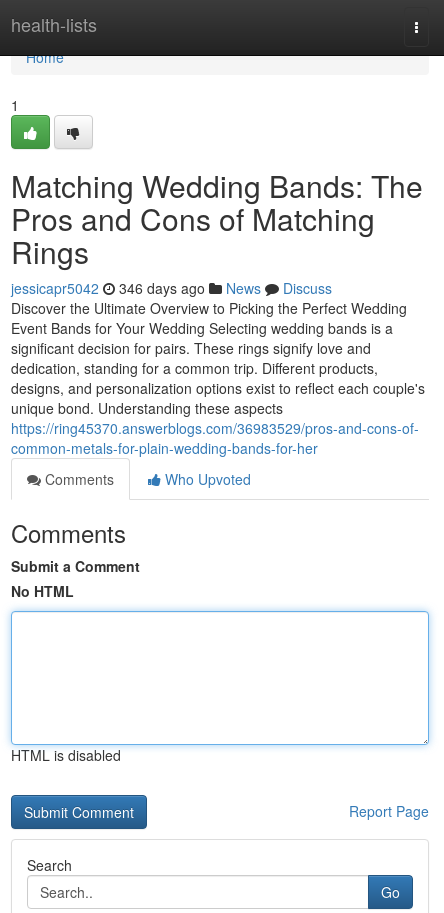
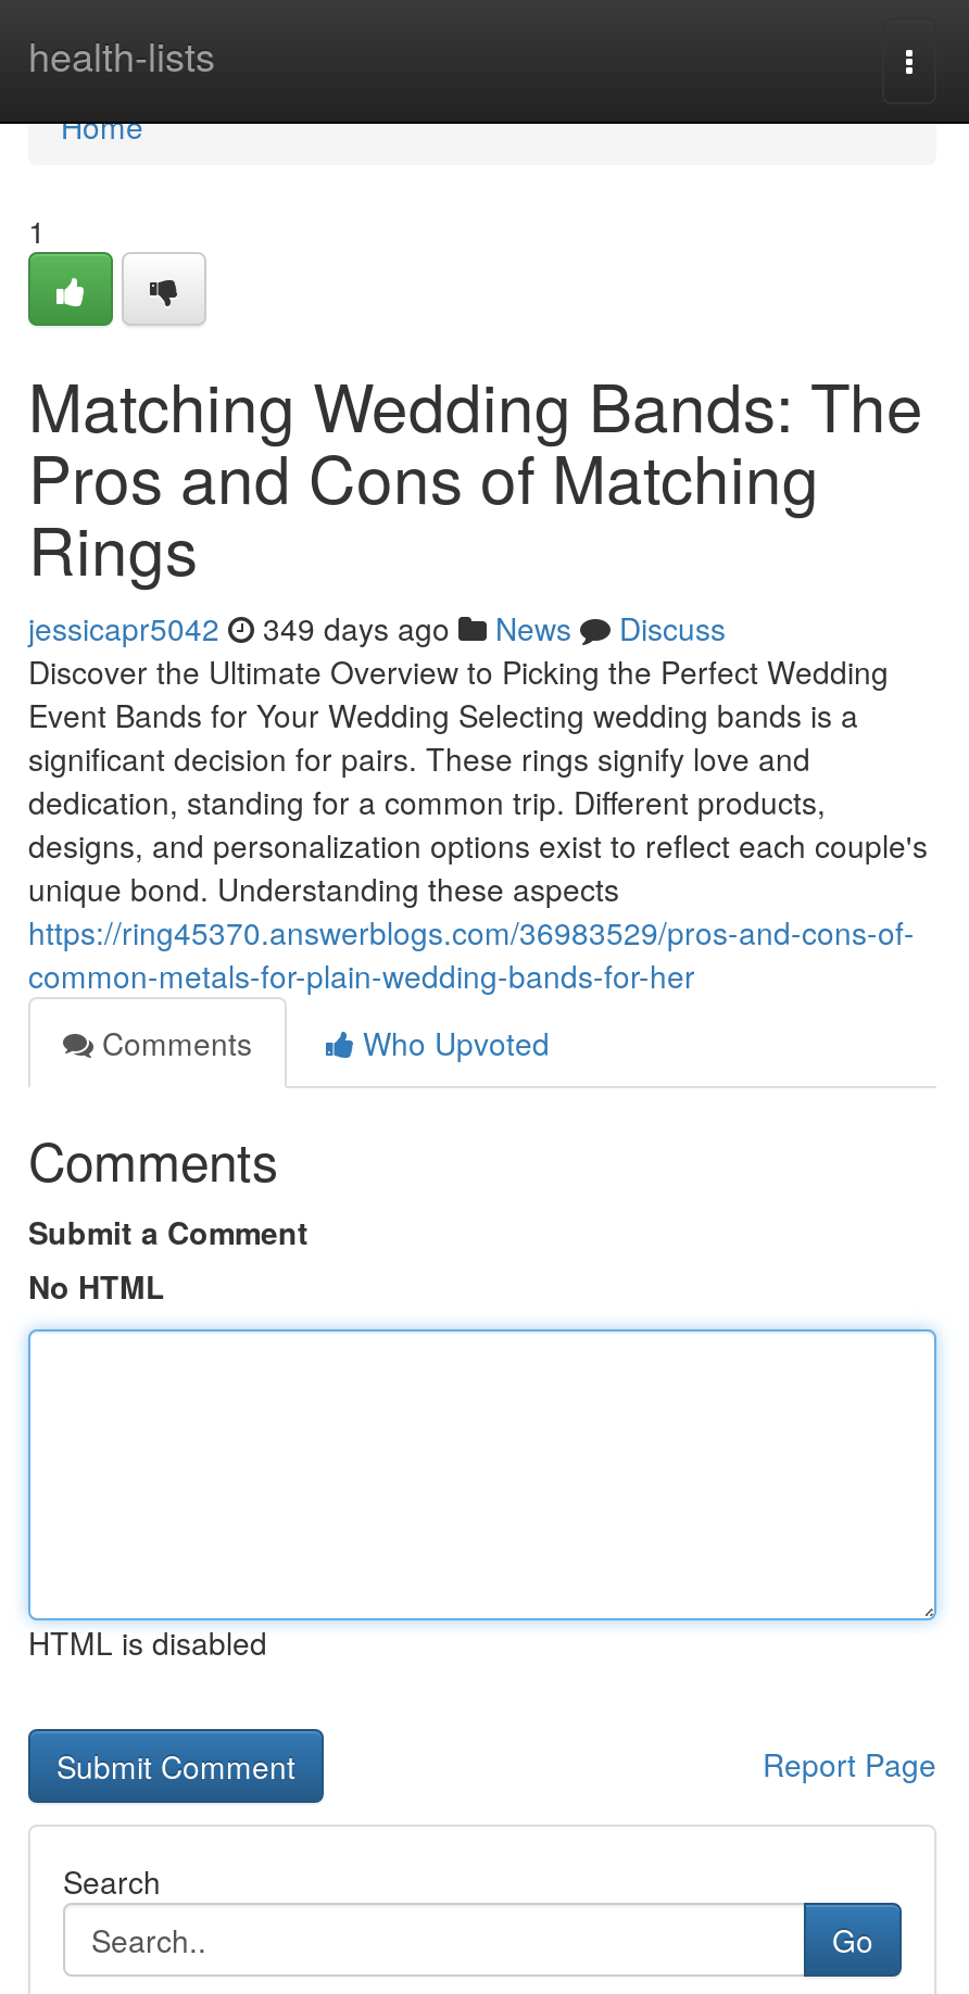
[11,278,332,298] jessicapr5042 346 days ago News Discuss -> [28,606,726,649] jessicapr5042 349 days ago News Discuss

